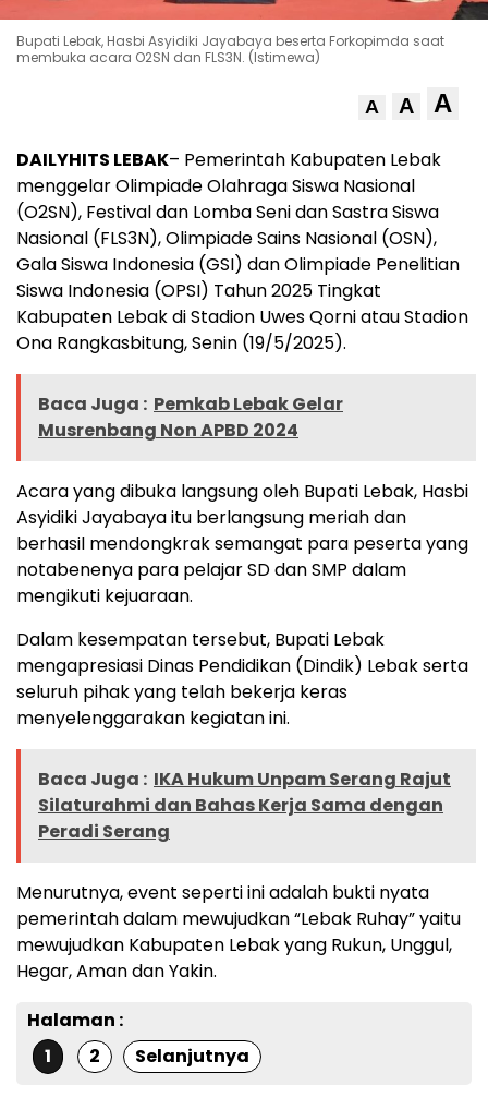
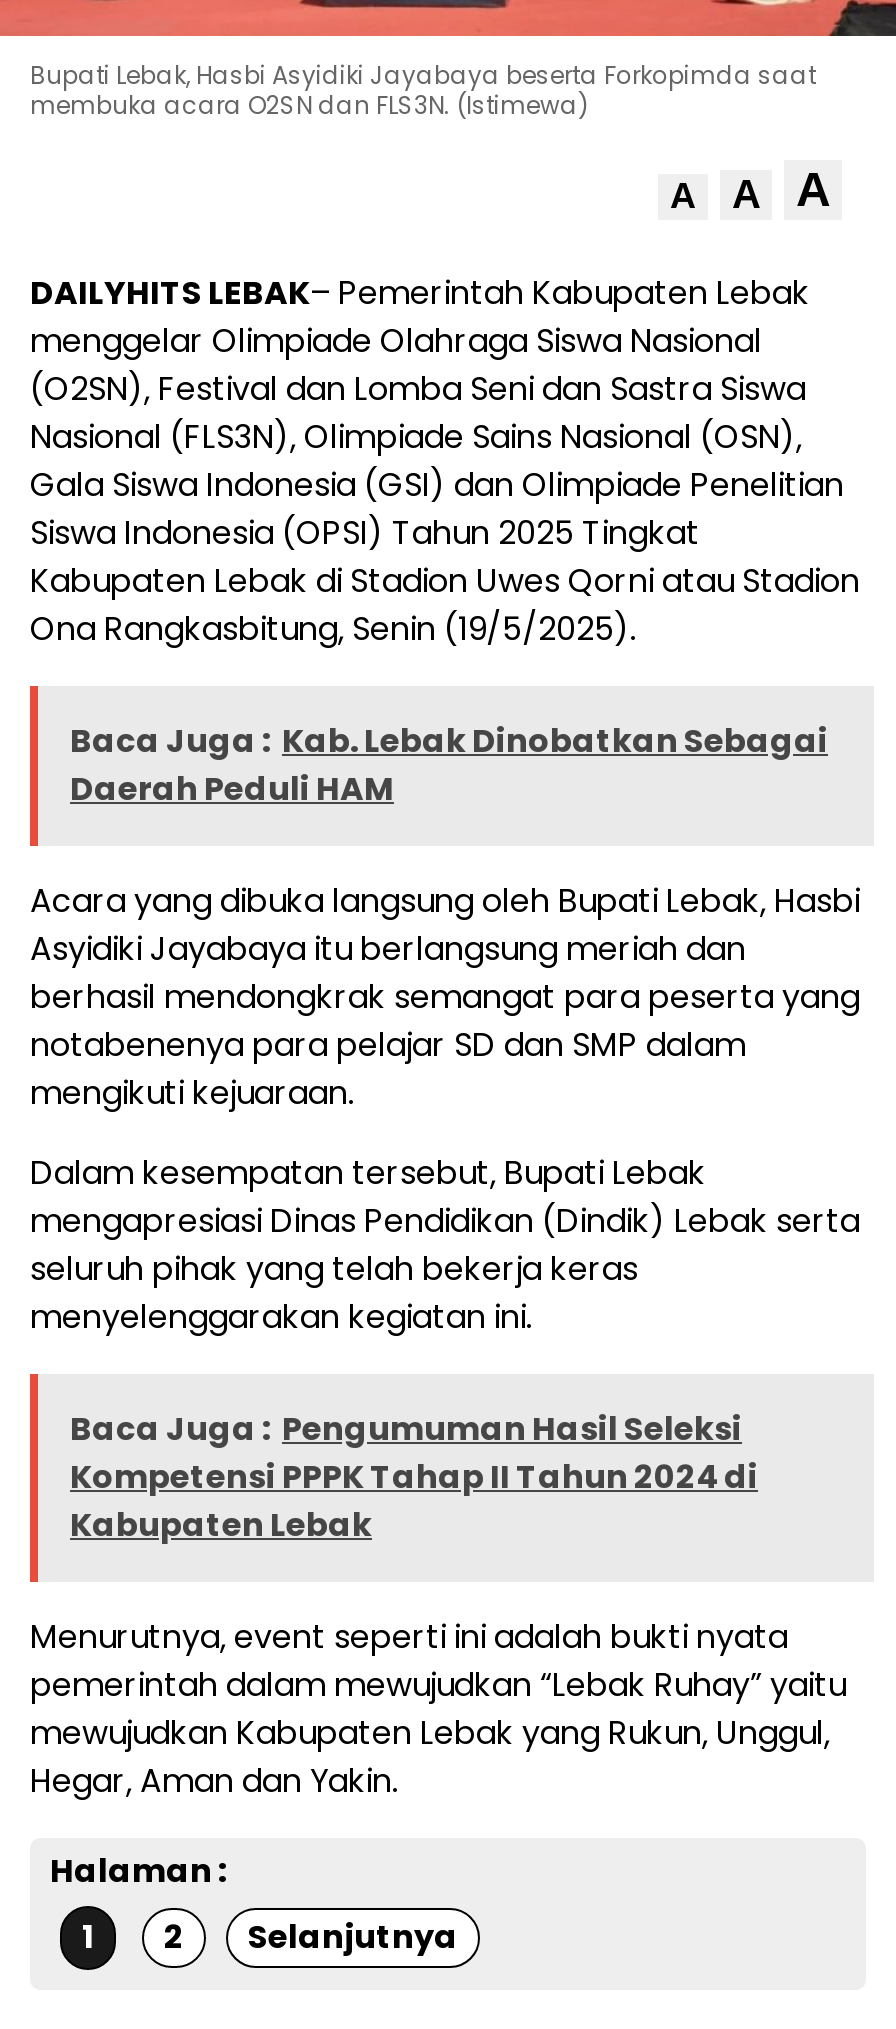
[38,392,343,443] Baca Juga : Pemkab Lebak Gelar | Musrenbang Non APBD 2024 -> [70,718,828,812] Baca Juga : Kab. Lebak Dinobatkan Sebagai | Daerah Peduli HAM
[38,767,451,844] Baca Juga : IKA Hukum Unpam Serang Rajut | Silaturahmi dan Bahas Kerja Sama dengan | Peradi Serang -> [70,1406,758,1548] Baca Juga : Pengumuman Hasil Seleksi | Kompetensi PPPK Tahap II Tahun 2024 di | Kabupaten Lebak

